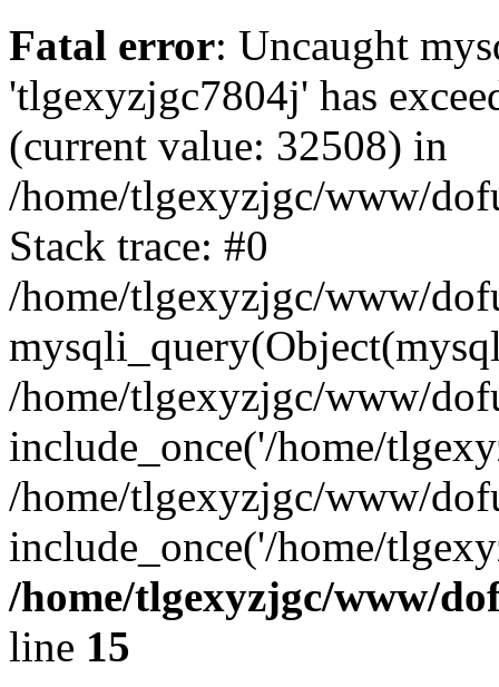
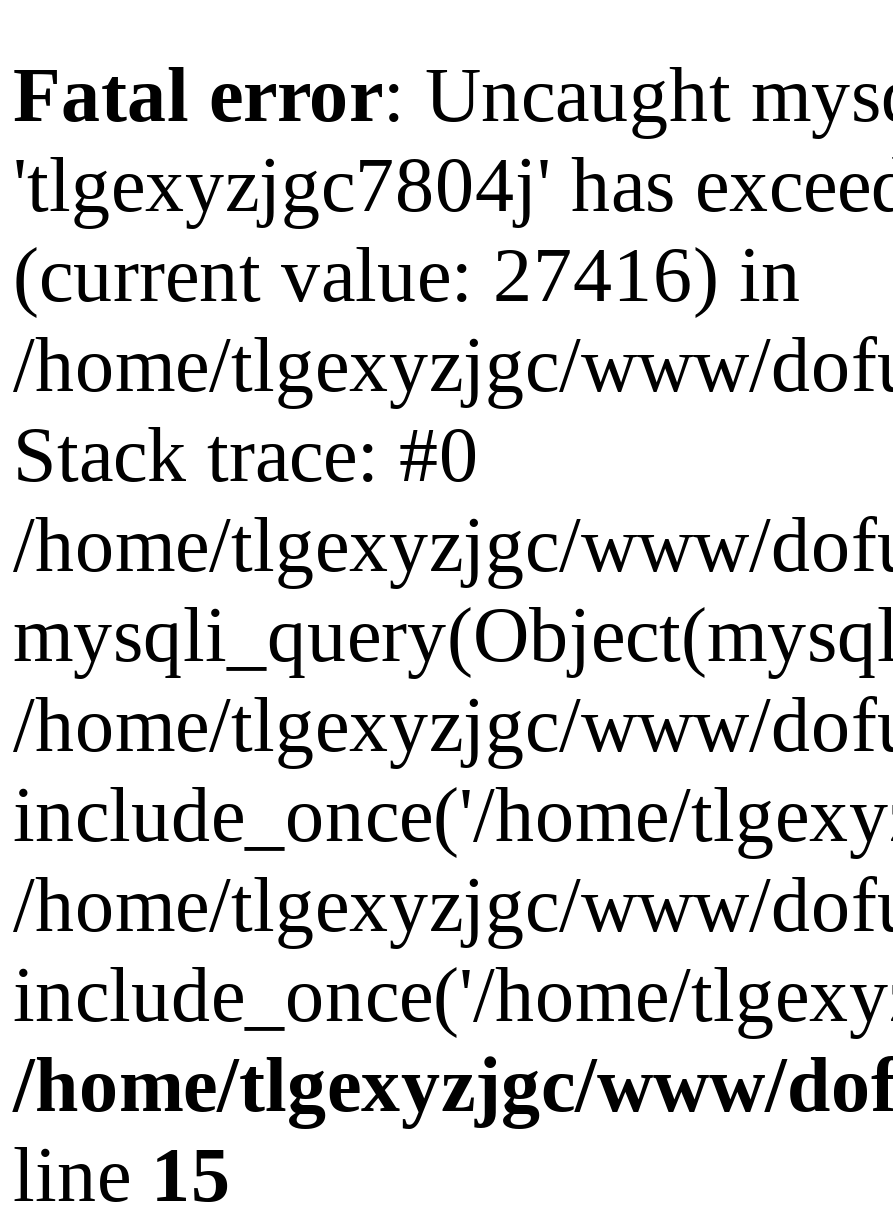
[9,121,448,169] (current value: 32508) in -> [13,231,801,317] (current value: 27416) in

